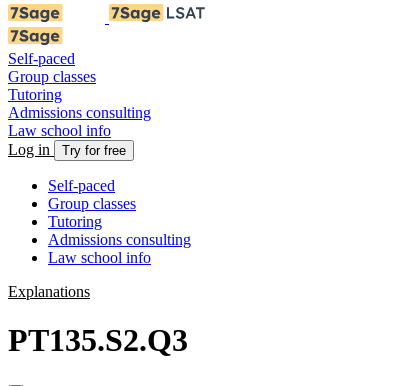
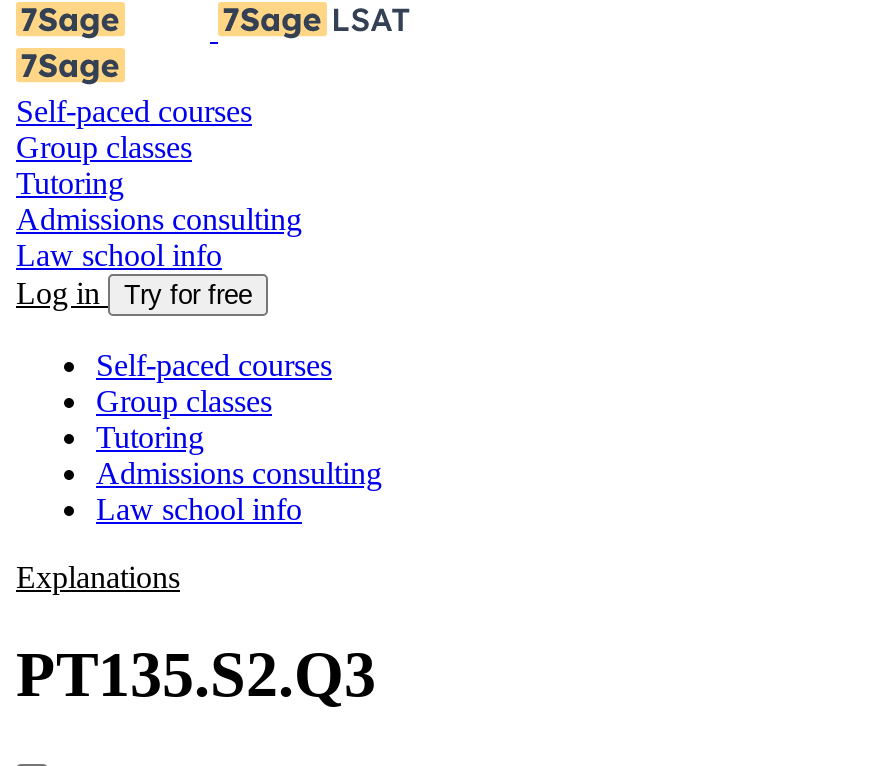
[8,50,75,67] Self-paced -> [16,94,252,128] Self-paced courses
[48,177,115,194] Self-paced -> [96,348,332,382] Self-paced courses

